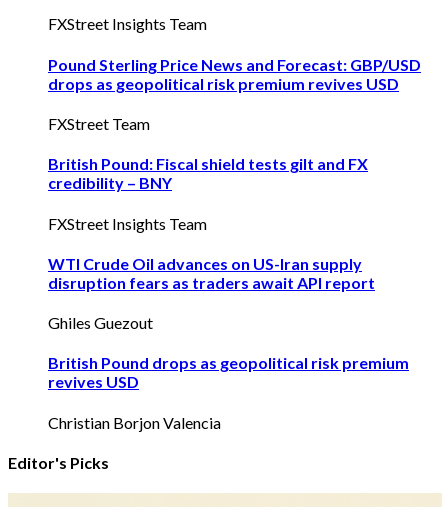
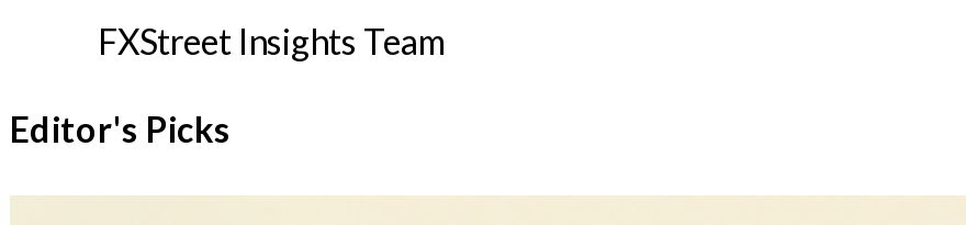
[48,55,421,432] Pound Sterling Price News and Forecast: GBP/USD | drops as geopolitical risk premium revives USD | FXStreet Team | British Pound: Fiscal shield tests gilt and FX | credibility – BNY | FXStreet Insights Team | WTI Crude Oil advances on US-Iran supply | disruption fears as traders await API report | Ghiles Guezout | British Pound drops as geopolitical risk premium | revives USD | Christian Borjon Valencia -> none

